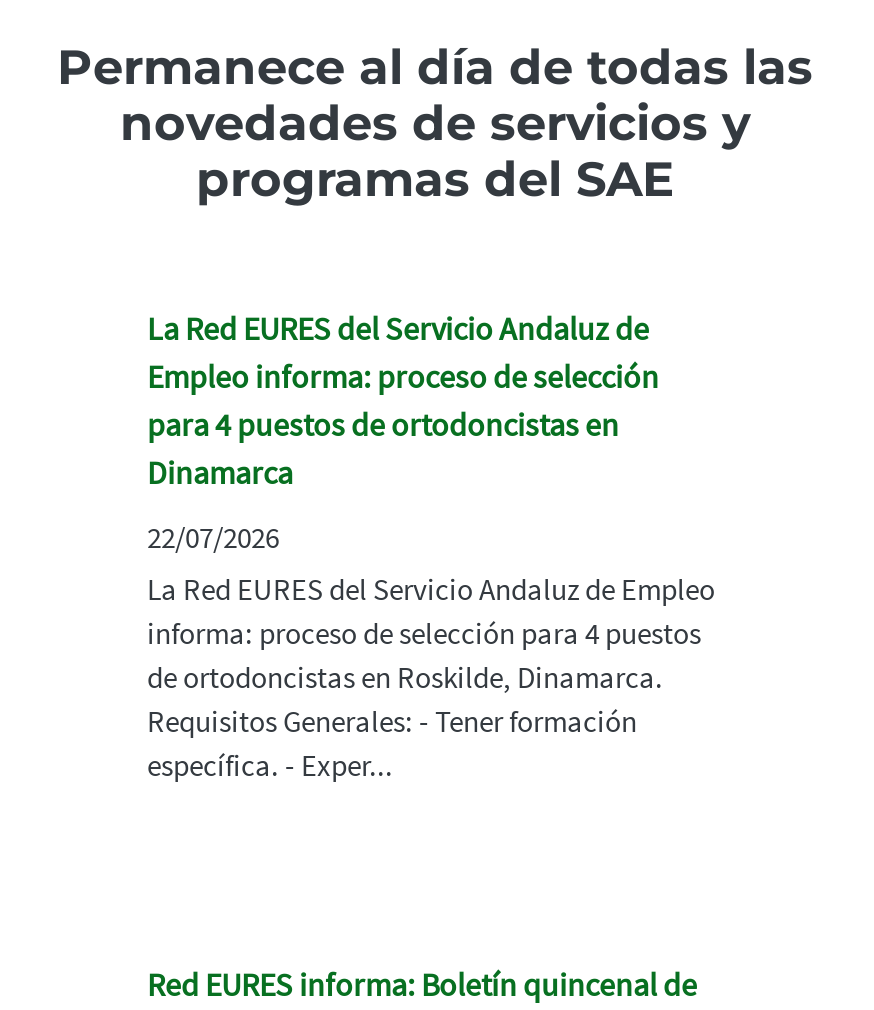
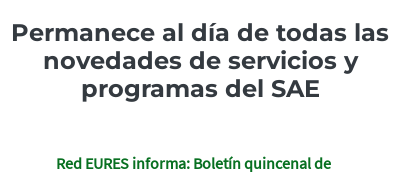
[147,308,715,784] La Red EURES del Servicio Andaluz de | Empleo informa: proceso de selección | para 4 puestos de ortodoncistas en | Dinamarca | 22/07/2026 | La Red EURES del Servicio Andaluz de Empleo | informa: proceso de selección para 4 puestos | de ortodoncistas en Roskilde, Dinamarca. | Requisitos Generales: - Tener formación | específica. - Exper... -> none

